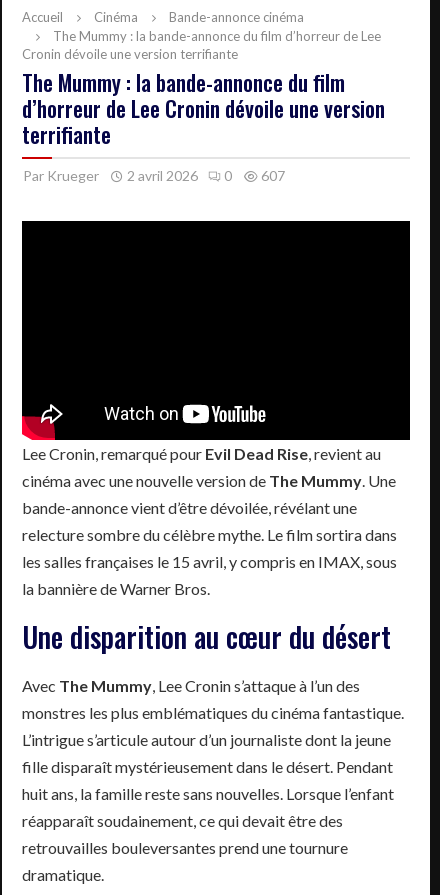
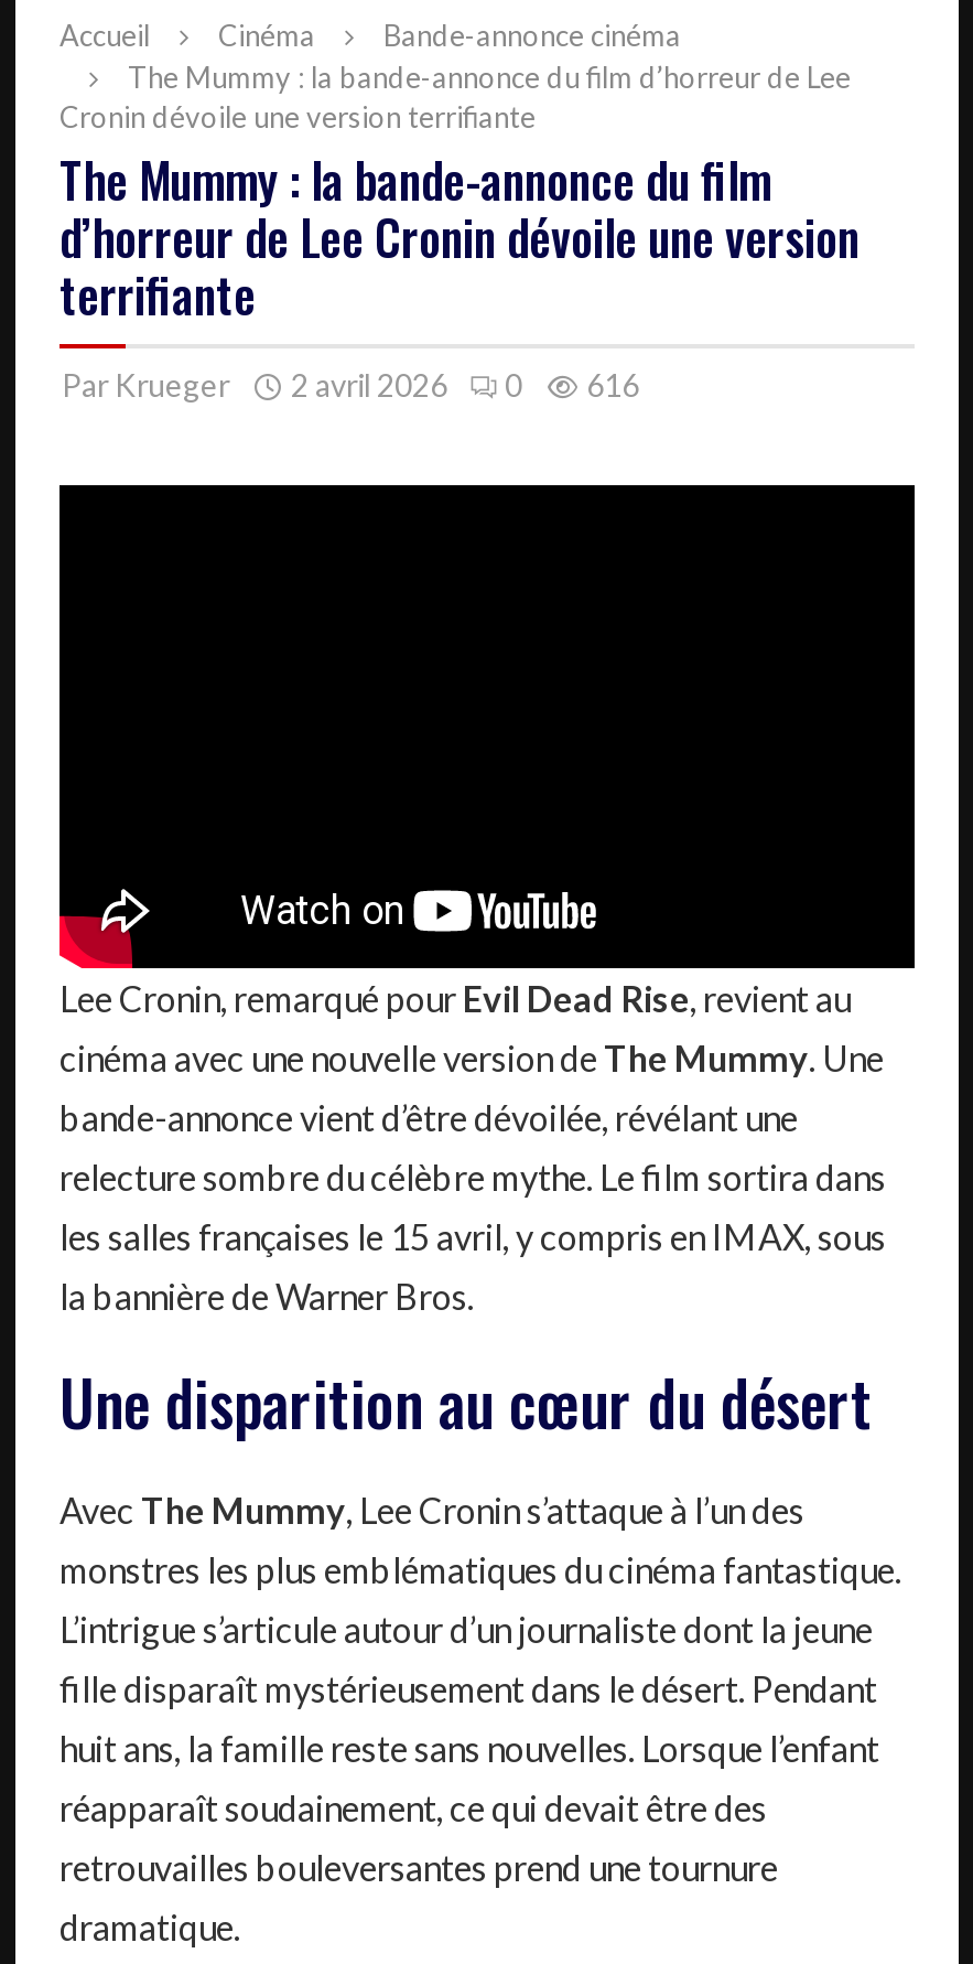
[23,167,285,184] Par Krueger 2 avril 2026 0 607 -> [62,366,639,404] Par Krueger 2 avril 2026 0 616

